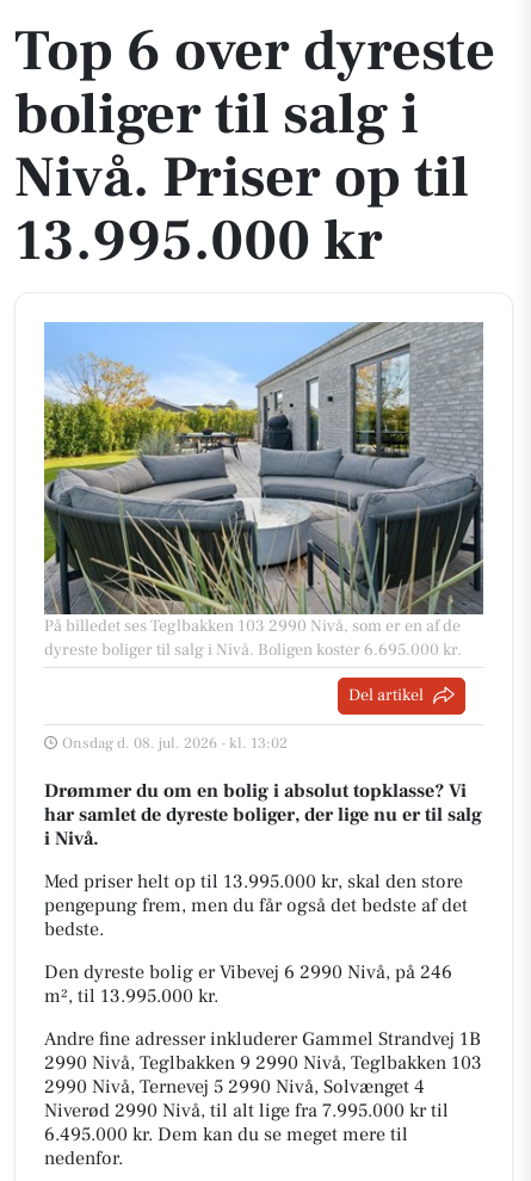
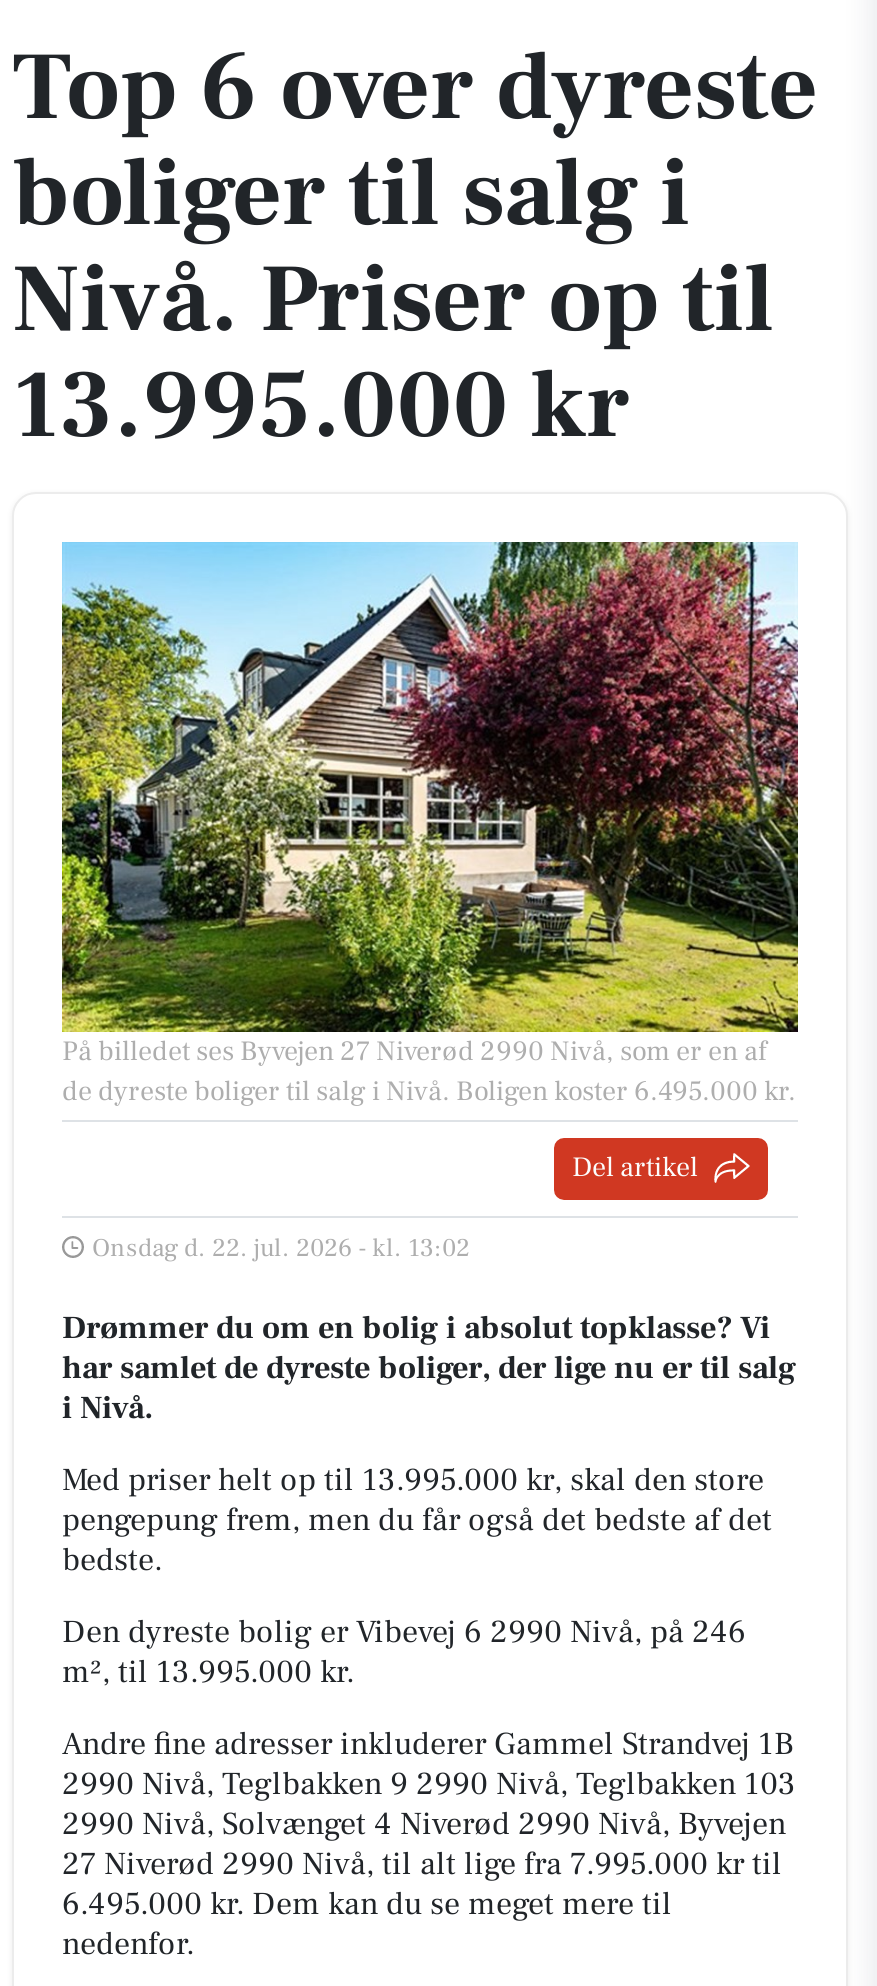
[43,321,484,661] [image] | På billedet ses Teglbakken 103 2990 Nivå, som er en af de | dyreste boliger til salg i Nivå. Boligen koster 6.695.000 kr. -> [60,540,800,1109] [image] | På billedet ses Byvejen 27 Niverød 2990 Nivå, som er en af | de dyreste boliger til salg i Nivå. Boligen koster 6.495.000 kr.
[62,733,288,752] Onsdag d. 08. jul. 2026 - kl. 13:02 -> [92,1231,470,1263] Onsdag d. 22. jul. 2026 - kl. 13:02
[44,1074,449,1122] 2990 Nivå, Ternevej 5 2990 Nivå, Solvænget 4 | Niverød 2990 Nivå, til alt lige fra 7.995.000 kr til -> [62,1803,786,1883] 2990 Nivå, Solvænget 4 Niverød 2990 Nivå, Byvejen | 27 Niverød 2990 Nivå, til alt lige fra 7.995.000 kr til

